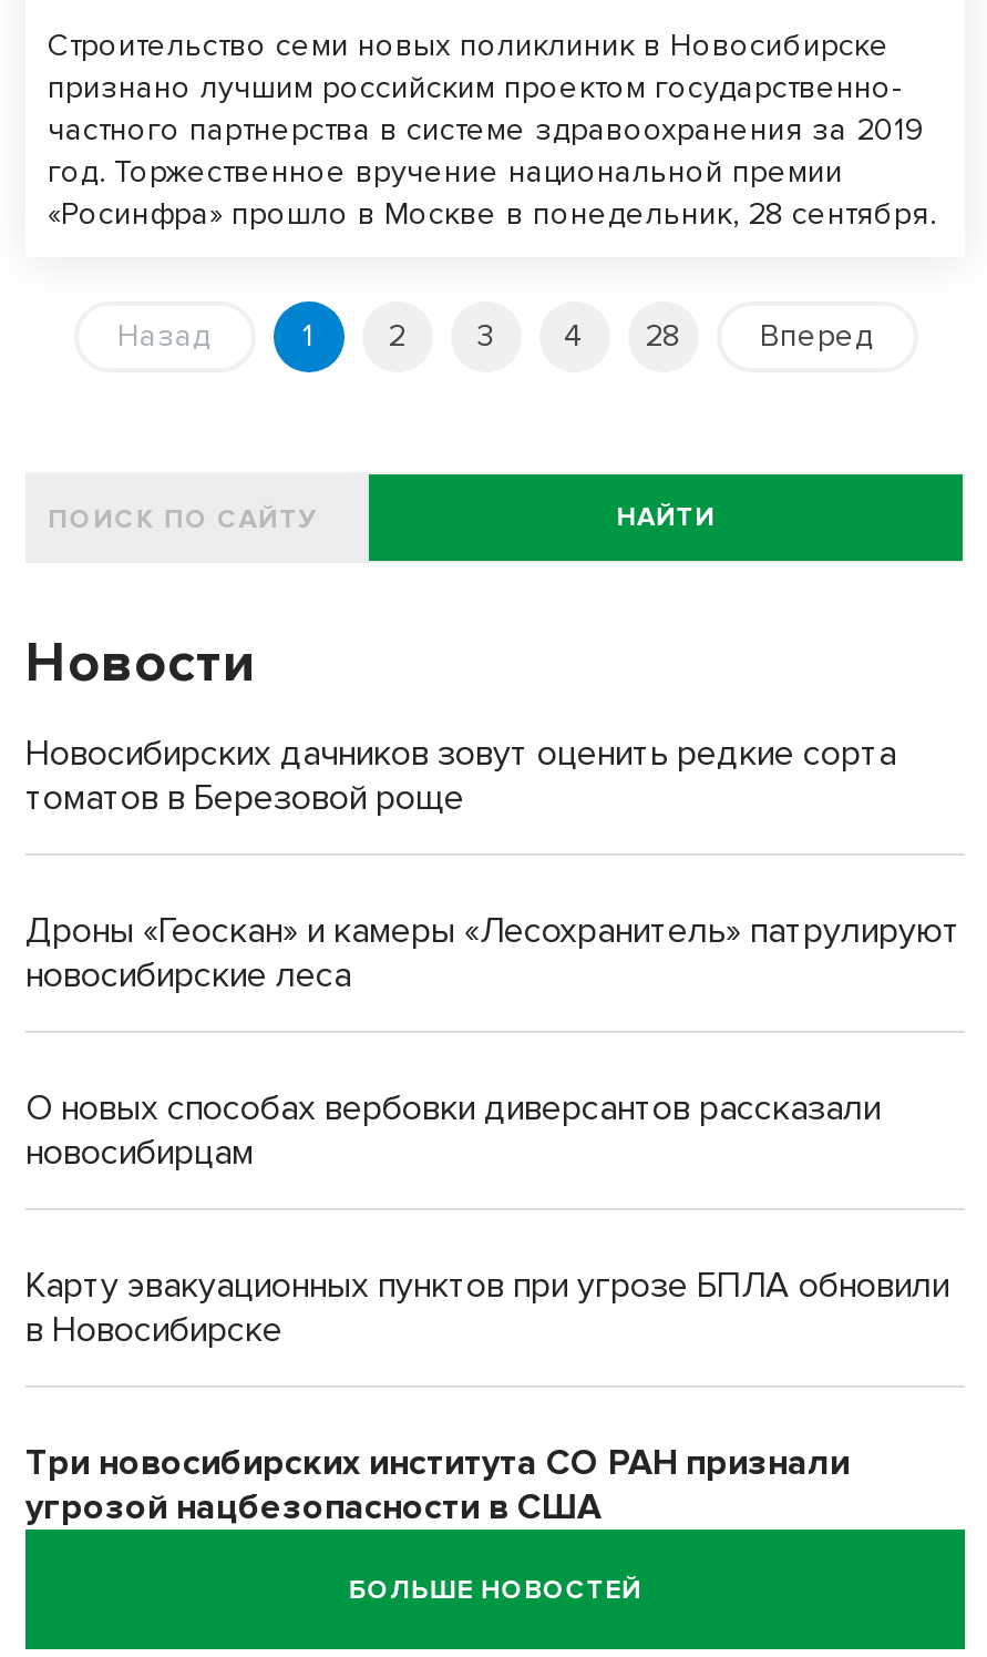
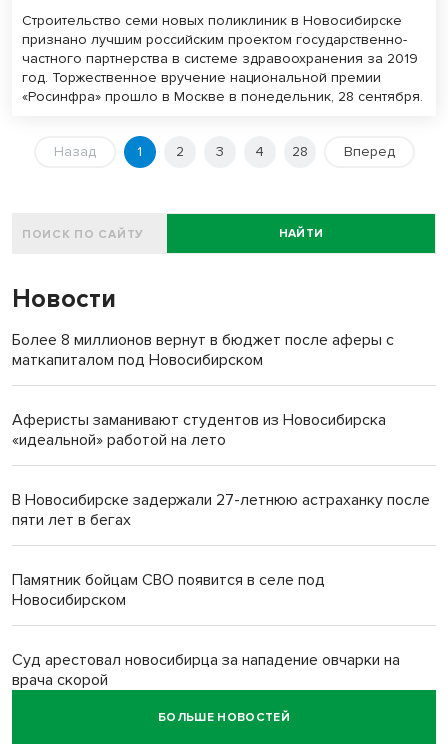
[25,732,896,821] Новосибирских дачников зовут оценить редкие сорта | томатов в Березовой роще -> [12,330,394,370] Более 8 миллионов вернут в бюджет после аферы с | маткапиталом под Новосибирском
[25,910,960,998] Дроны «Геоскан» и камеры «Лесохранитель» патрулируют | новосибирские леса -> [12,410,386,450] Аферисты заманивают студентов из Новосибирска | «идеальной» работой на лето
[25,1087,881,1176] О новых способах вербовки диверсантов рассказали | новосибирцам -> [12,490,430,530] В Новосибирске задержали 27-летнюю астраханку после | пяти лет в бегах
[25,1264,949,1353] Карту эвакуационных пунктов при угрозе БПЛА обновили | в Новосибирске -> [12,570,325,610] Памятник бойцам СВО появится в селе под | Новосибирском
[25,1442,850,1530] Три новосибирских института СО РАН признали | угрозой нацбезопасности в США -> [12,650,400,690] Суд арестовал новосибирца за нападение овчарки на | врача скорой

